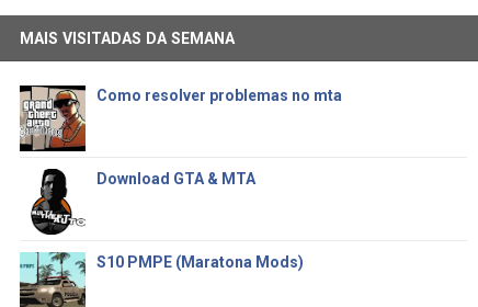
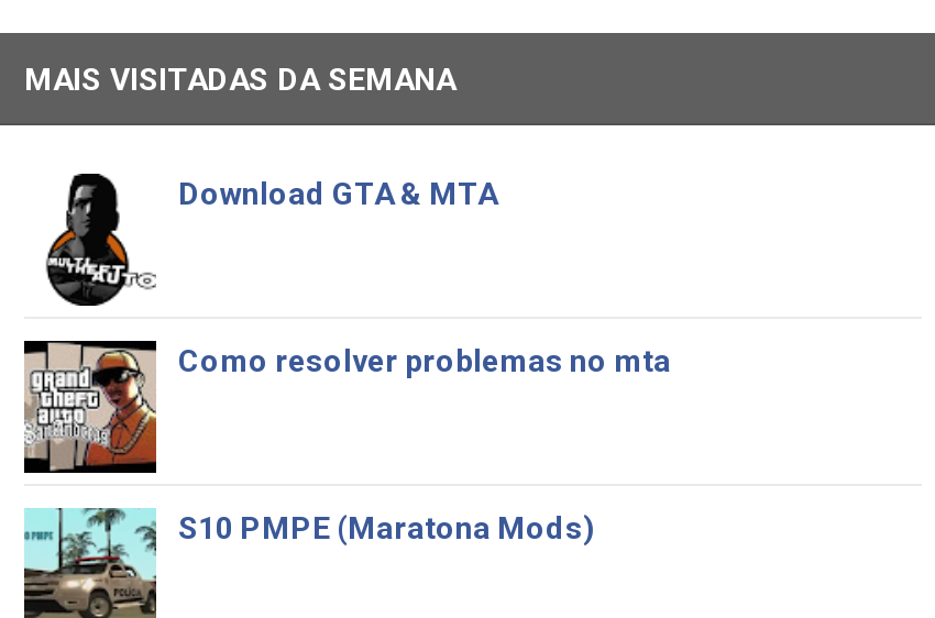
moved [19,86,342,151] -> [22,341,671,473]: [image] | Como resolver problemas no mta
moved [20,169,255,235] -> [24,174,497,308]: [image] | Download GTA & MTA

